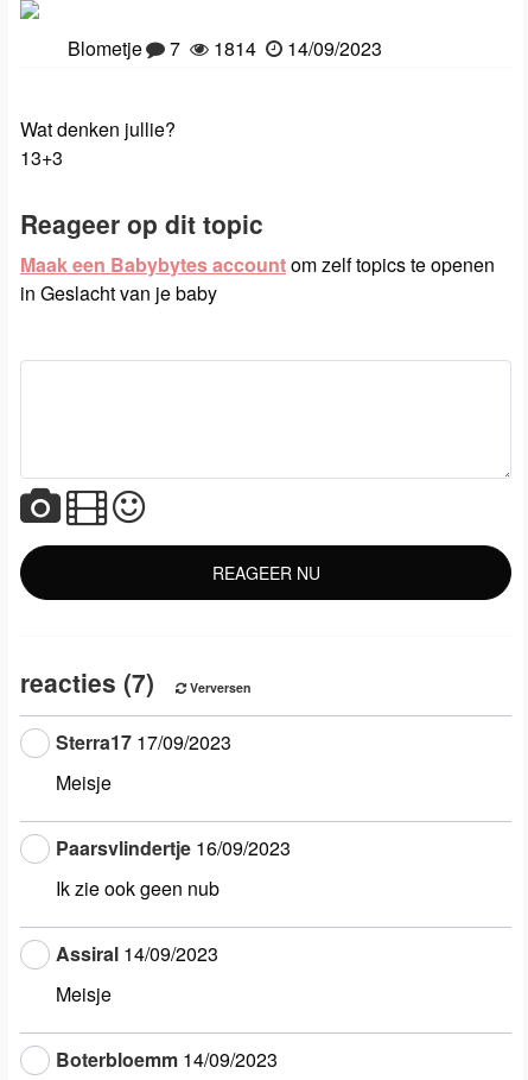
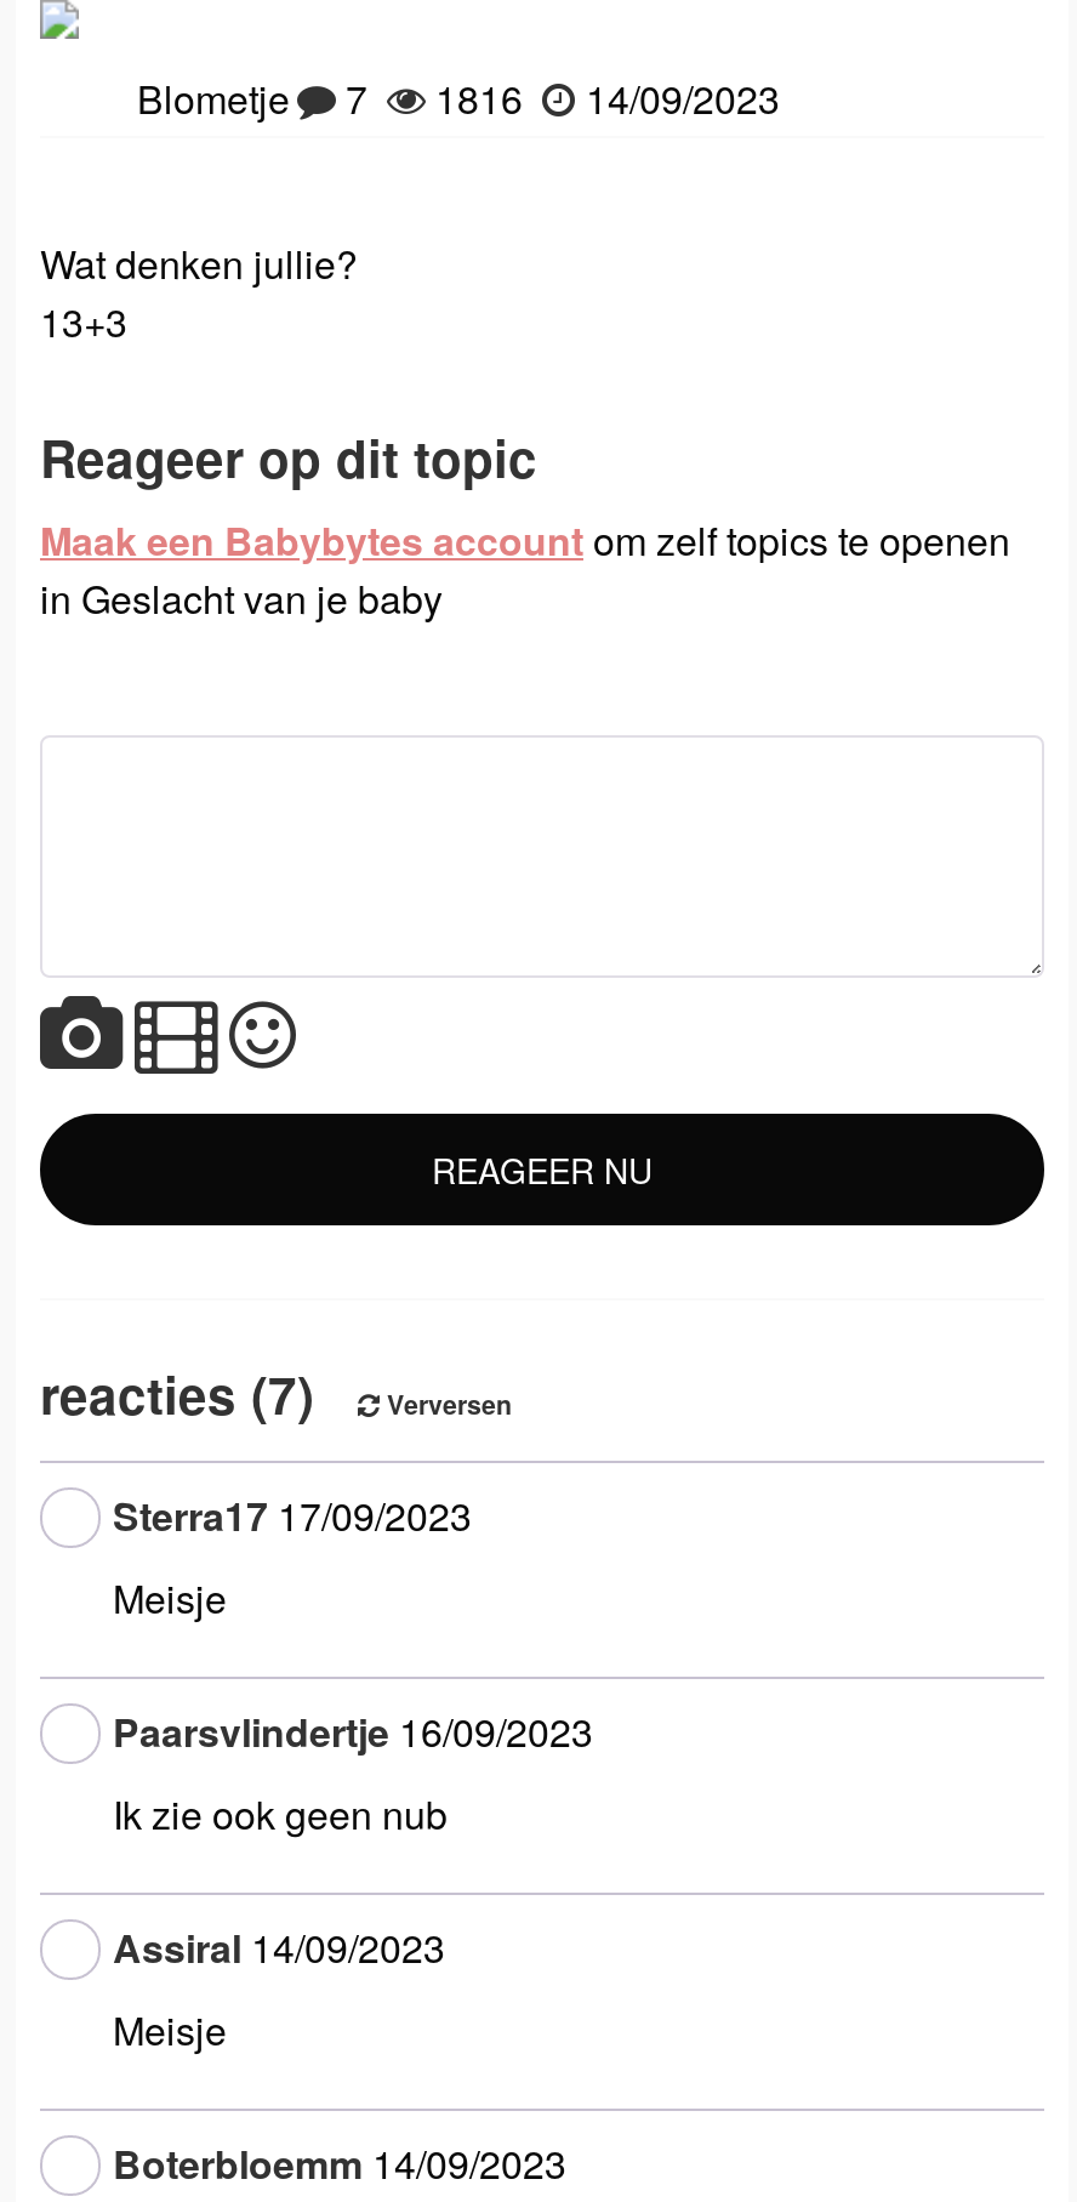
[68,34,382,62] Blometje 7 1814 14/09/2023 -> [137,70,780,126] Blometje 7 1816 14/09/2023

